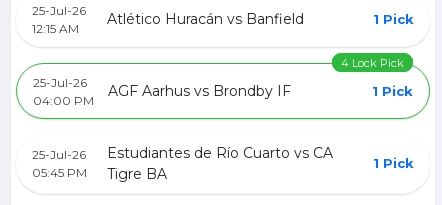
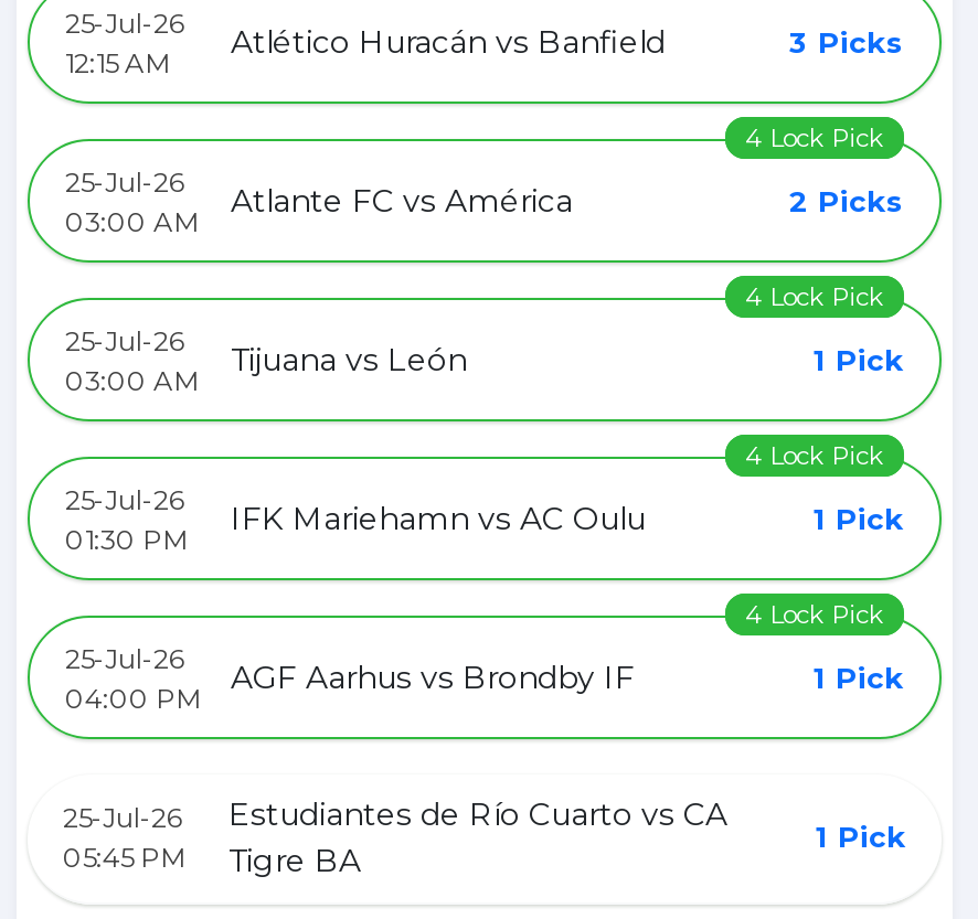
none -> [65,24,904,555] 3 Picks | 4 Lock Pick | 25-Jul-26 | 03:00 AM | Atlante FC vs América | 2 Picks | 4 Lock Pick | 25-Jul-26 | 03:00 AM | Tijuana vs León | 1 Pick | 4 Lock Pick | 25-Jul-26 | 01:30 PM | IFK Mariehamn vs AC Oulu

